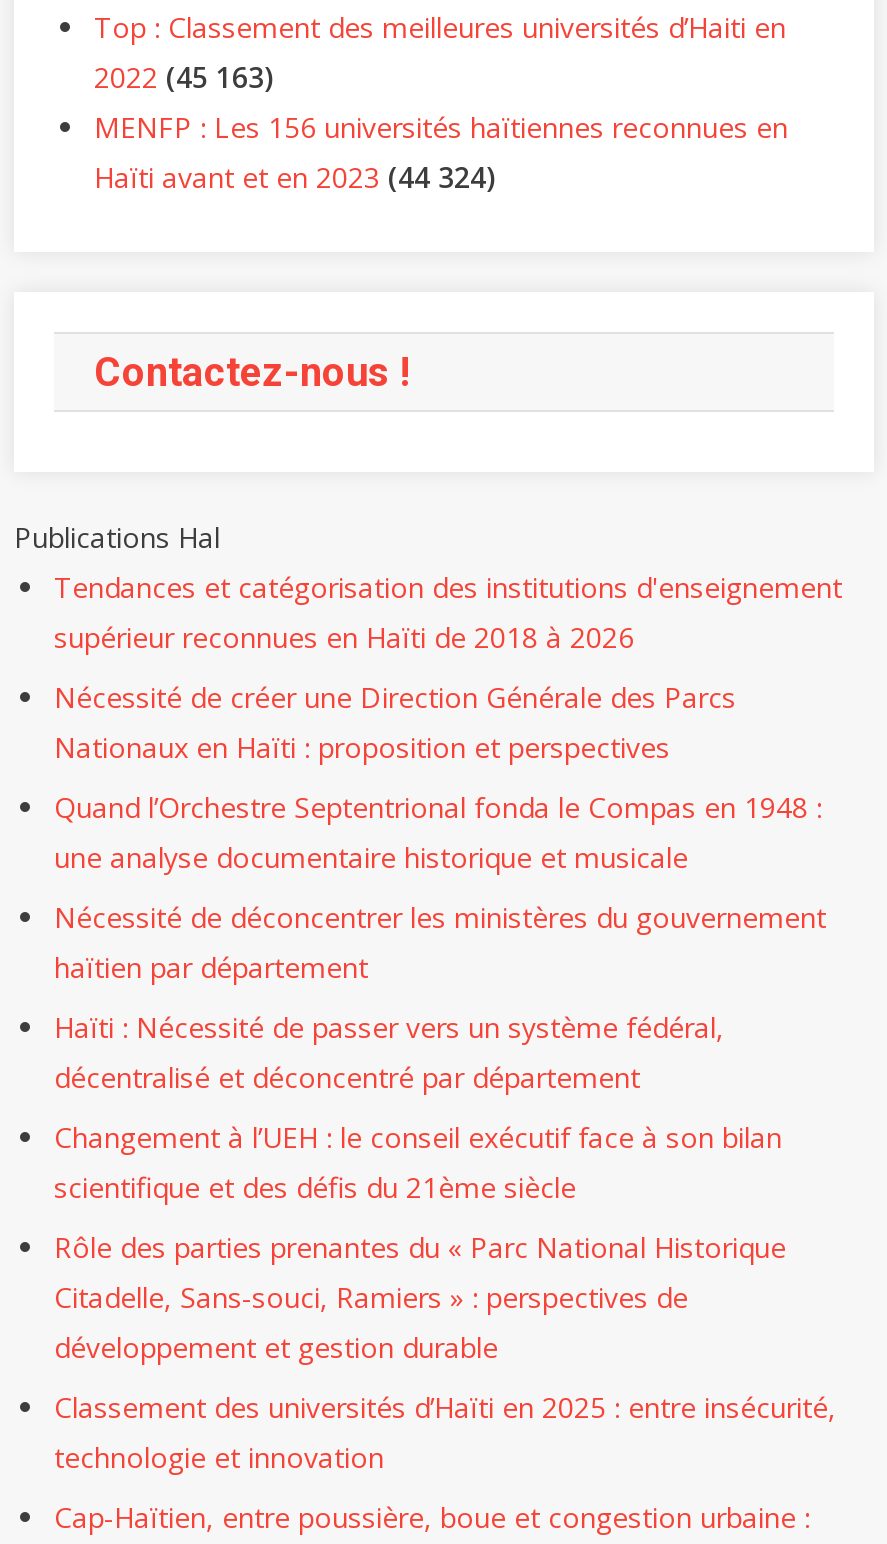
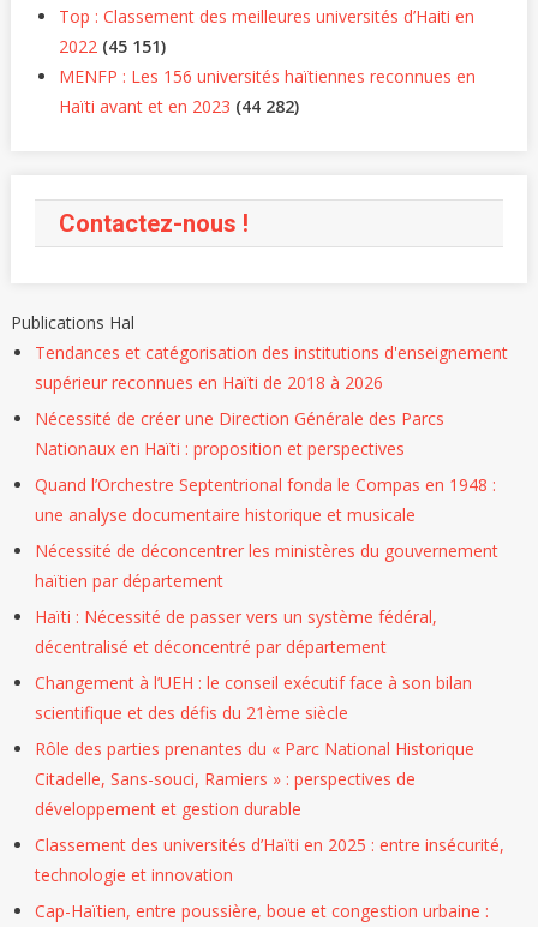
[94,59,272,97] 2022 (45 163) -> [59,35,166,58] 2022 (45 151)
[94,159,494,197] Haïti avant et en 2023 (44 324) -> [59,95,299,118] Haïti avant et en 2023 (44 282)

